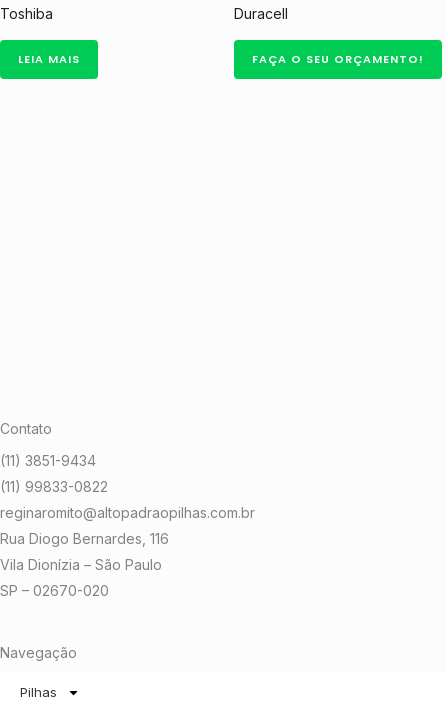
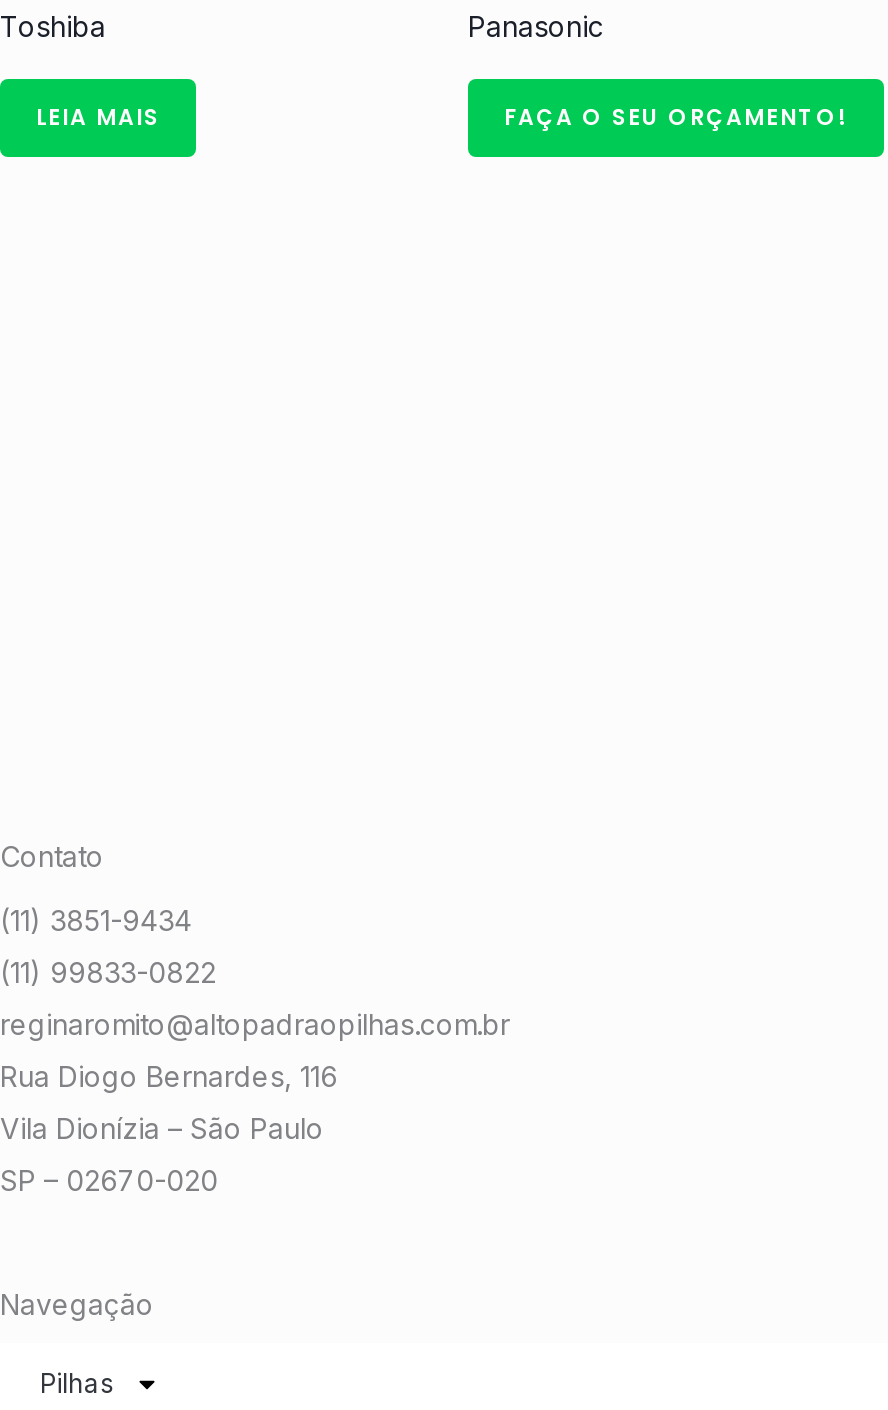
[234,5,288,22] Duracell -> [468,10,604,44] Panasonic

